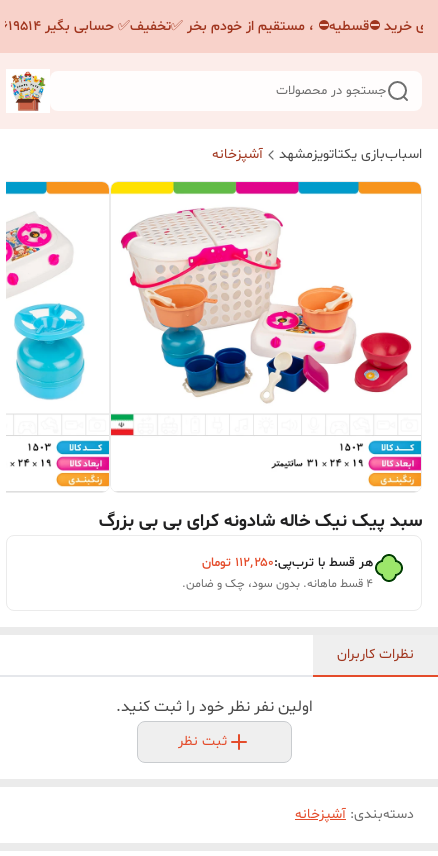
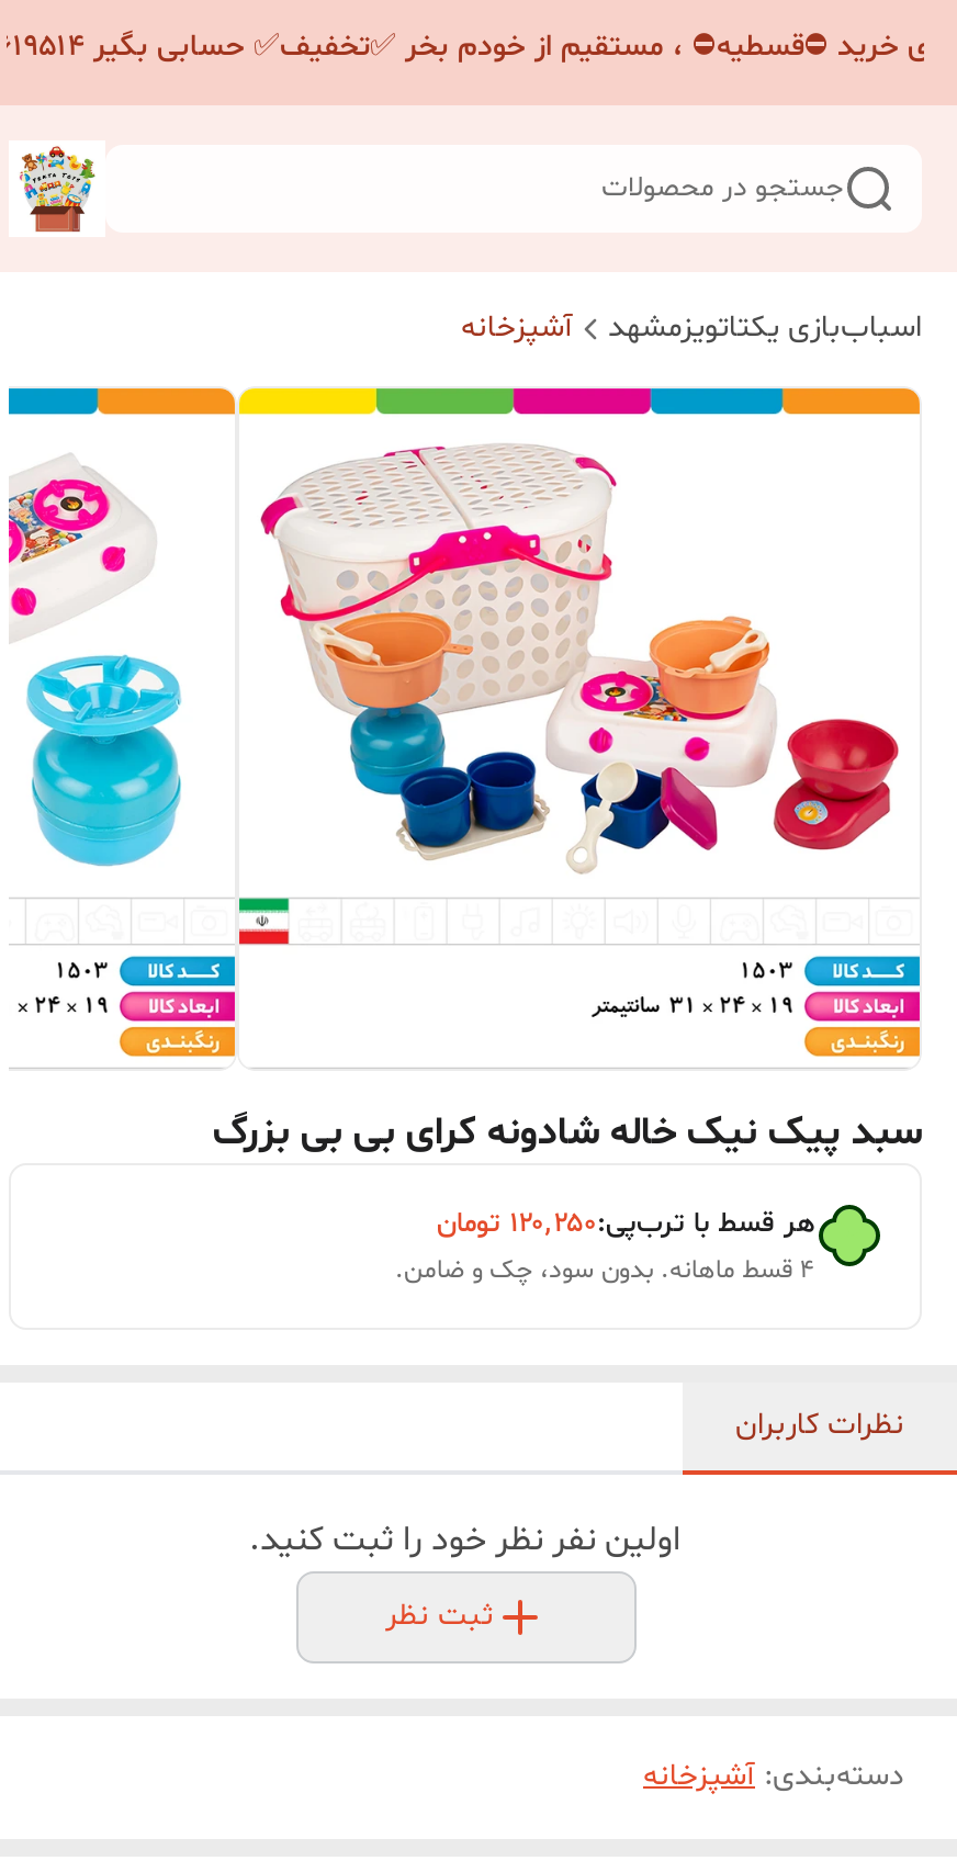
[202,554,373,572] هر قسط با ترب‌پی:۱۱۲٬۲۵۰ تومان -> [437,1205,814,1244] هر قسط با ترب‌پی:۱۲۰٬۲۵۰ تومان

